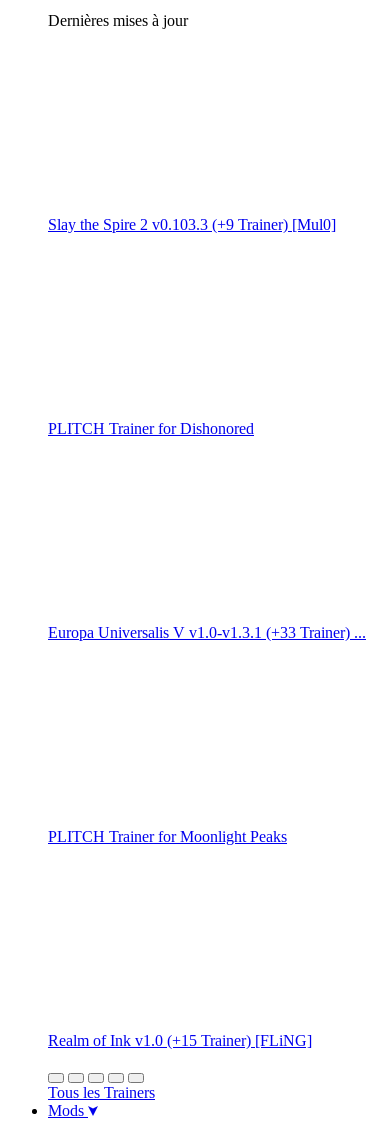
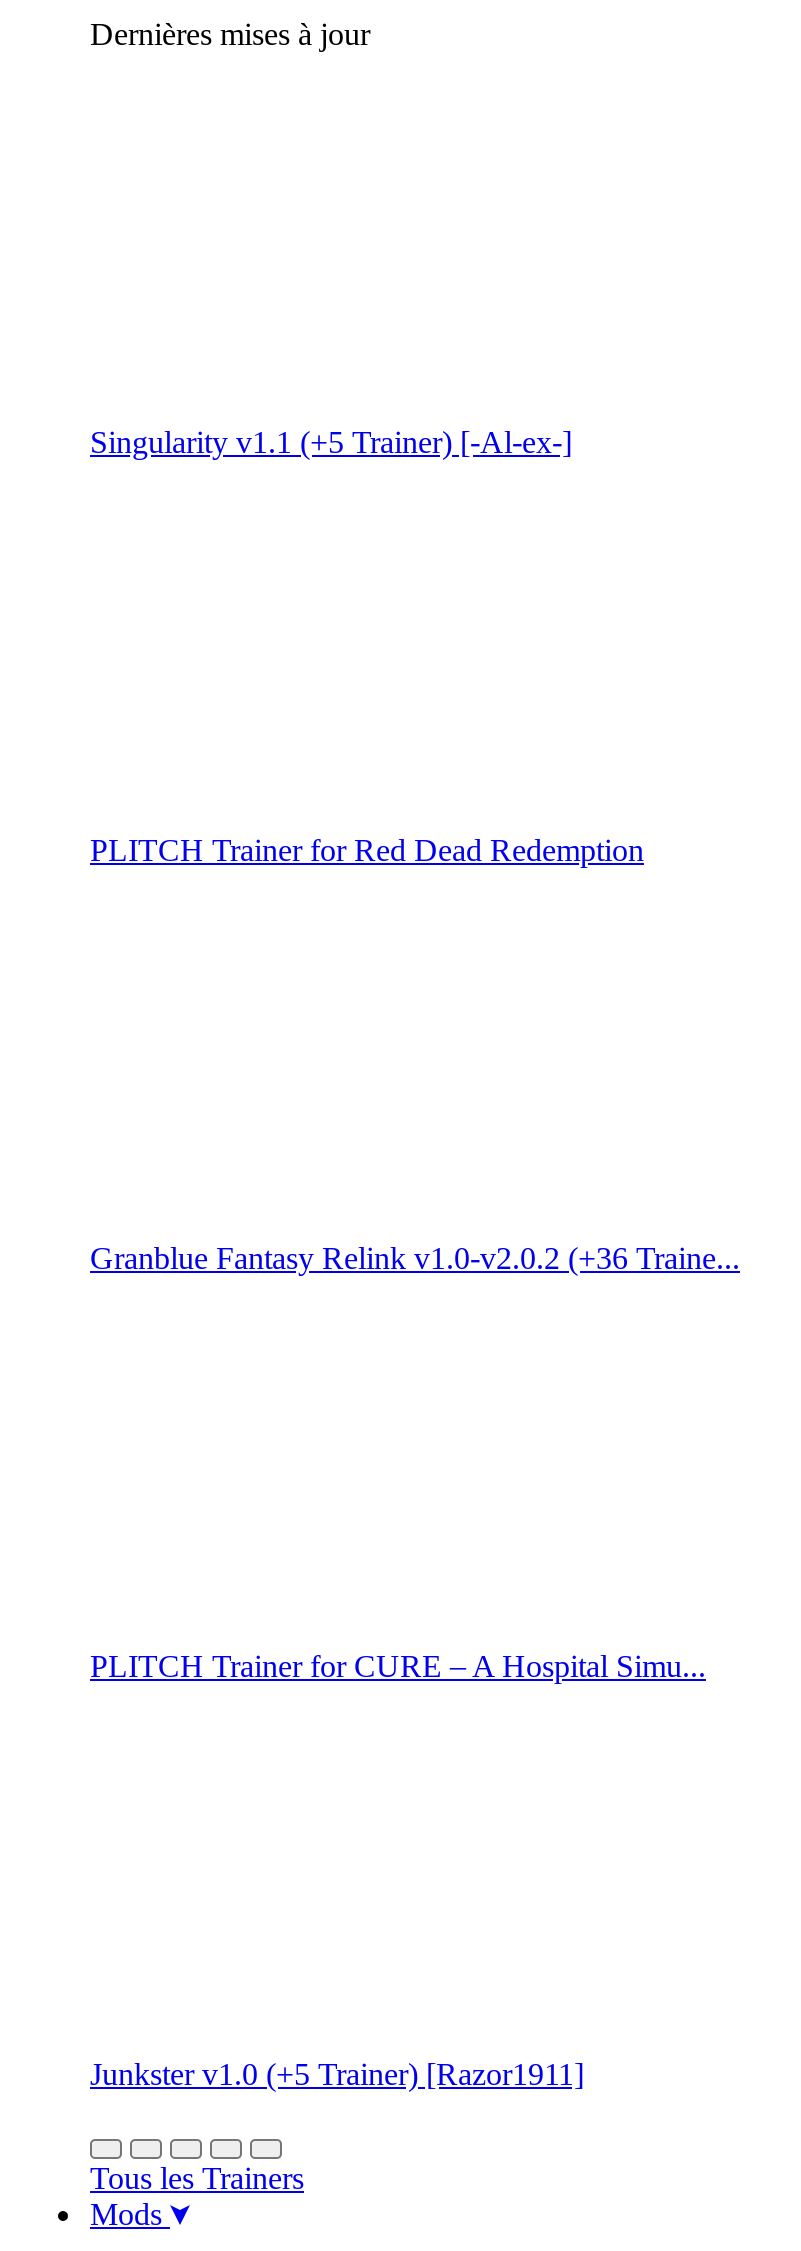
[48,216,336,233] Slay the Spire 2 v0.103.3 (+9 Trainer) [Mul0] -> [90,425,572,459] Singularity v1.1 (+5 Trainer) [-Al-ex-]
[48,420,254,437] PLITCH Trainer for Dishonored -> [90,833,644,867] PLITCH Trainer for Red Dead Redemption
[48,624,366,641] Europa Universalis V v1.0-v1.3.1 (+33 Trainer) ... -> [90,1241,740,1275] Granblue Fantasy Relink v1.0-v2.0.2 (+36 Traine...
[48,828,287,845] PLITCH Trainer for Moonlight Peaks -> [90,1649,706,1683] PLITCH Trainer for CURE – A Hospital Simu...
[48,1032,312,1049] Realm of Ink v1.0 (+15 Trainer) [FLiNG] -> [90,2057,584,2091] Junkster v1.0 (+5 Trainer) [Razor1911]

